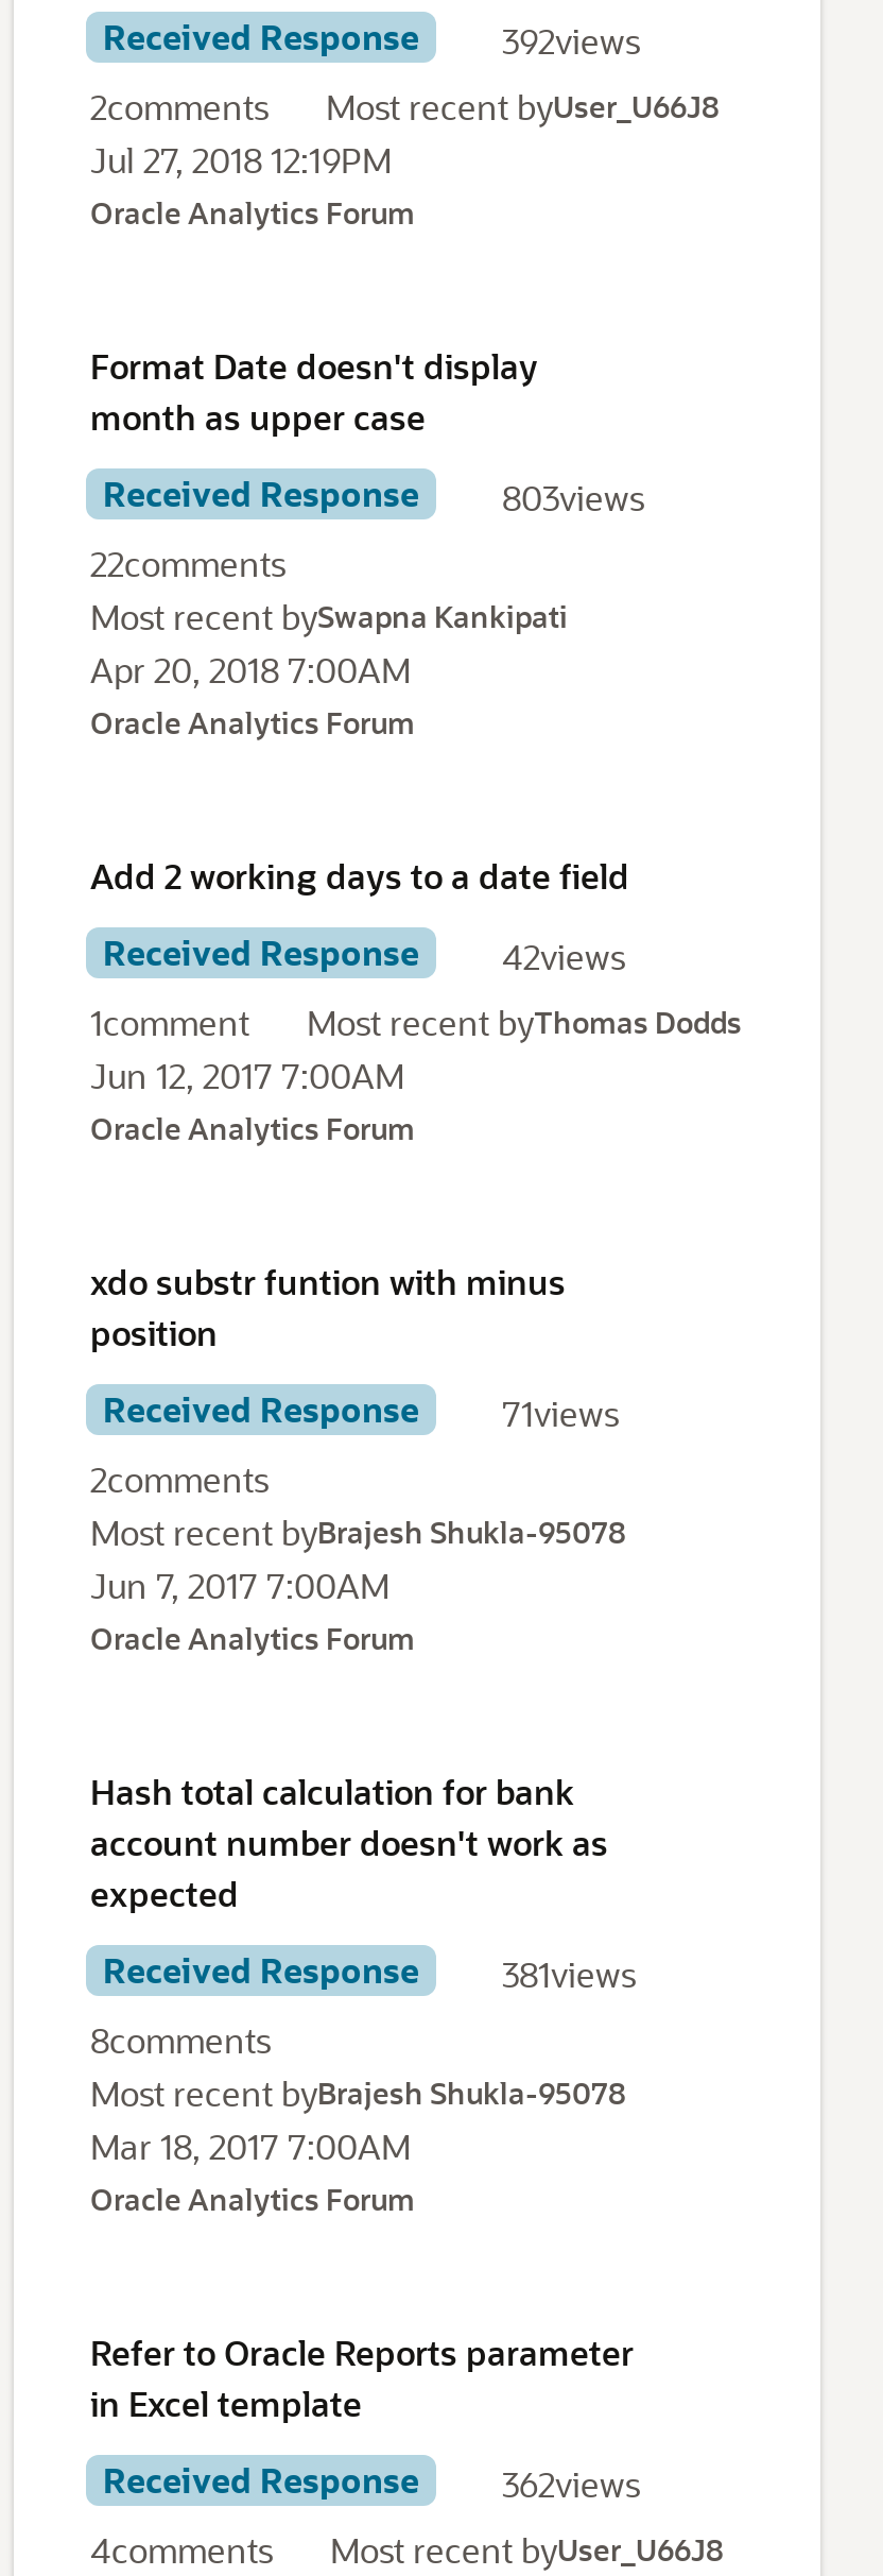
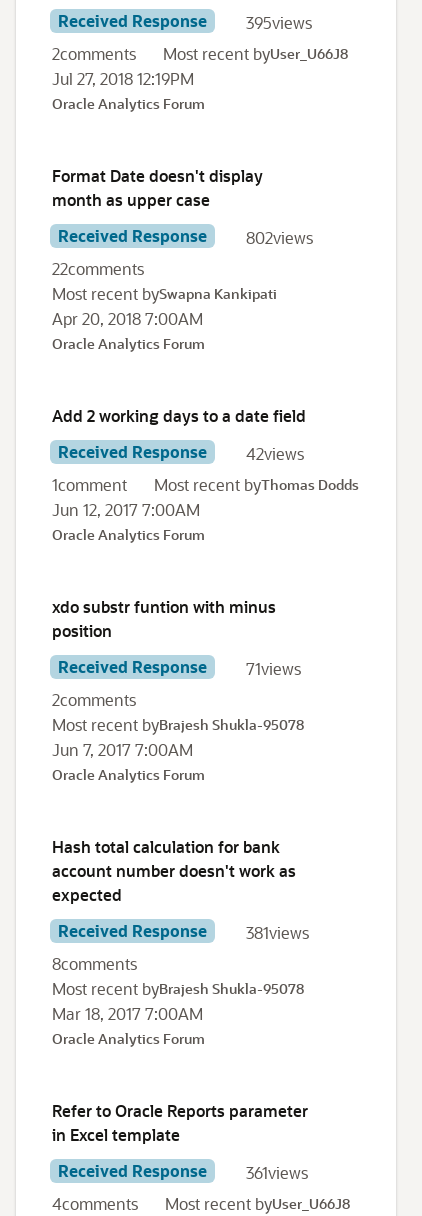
[103,14,640,63] Received Response 392views -> [58,10,312,33] Received Response 395views
[103,471,644,520] Received Response 803views -> [58,225,313,248] Received Response 802views
[103,2457,640,2507] Received Response 362views -> [58,1160,308,1183] Received Response 361views

